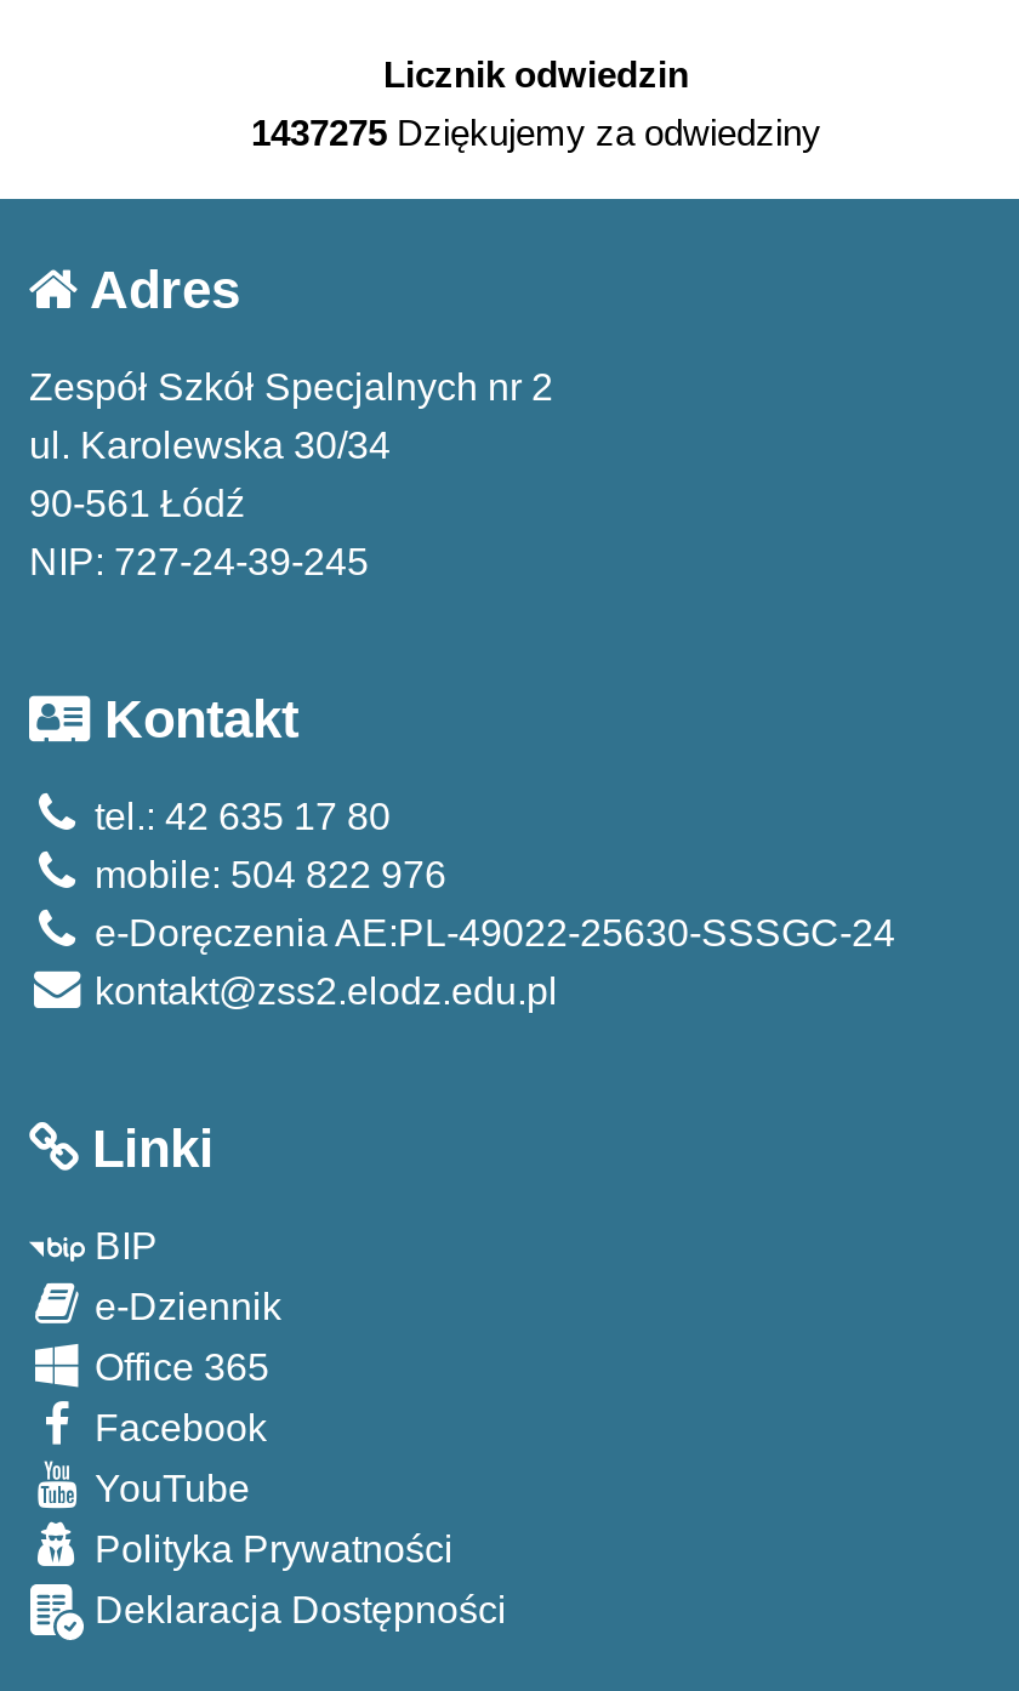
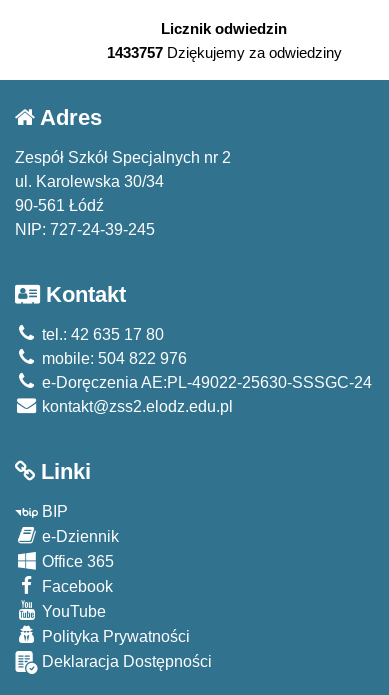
[251,112,821,153] 1437275 Dziękujemy za odwiedziny -> [106,44,341,61] 1433757 Dziękujemy za odwiedziny

